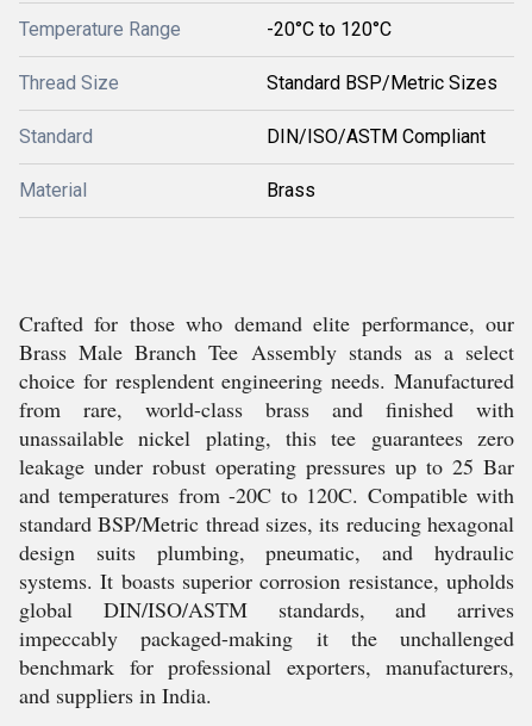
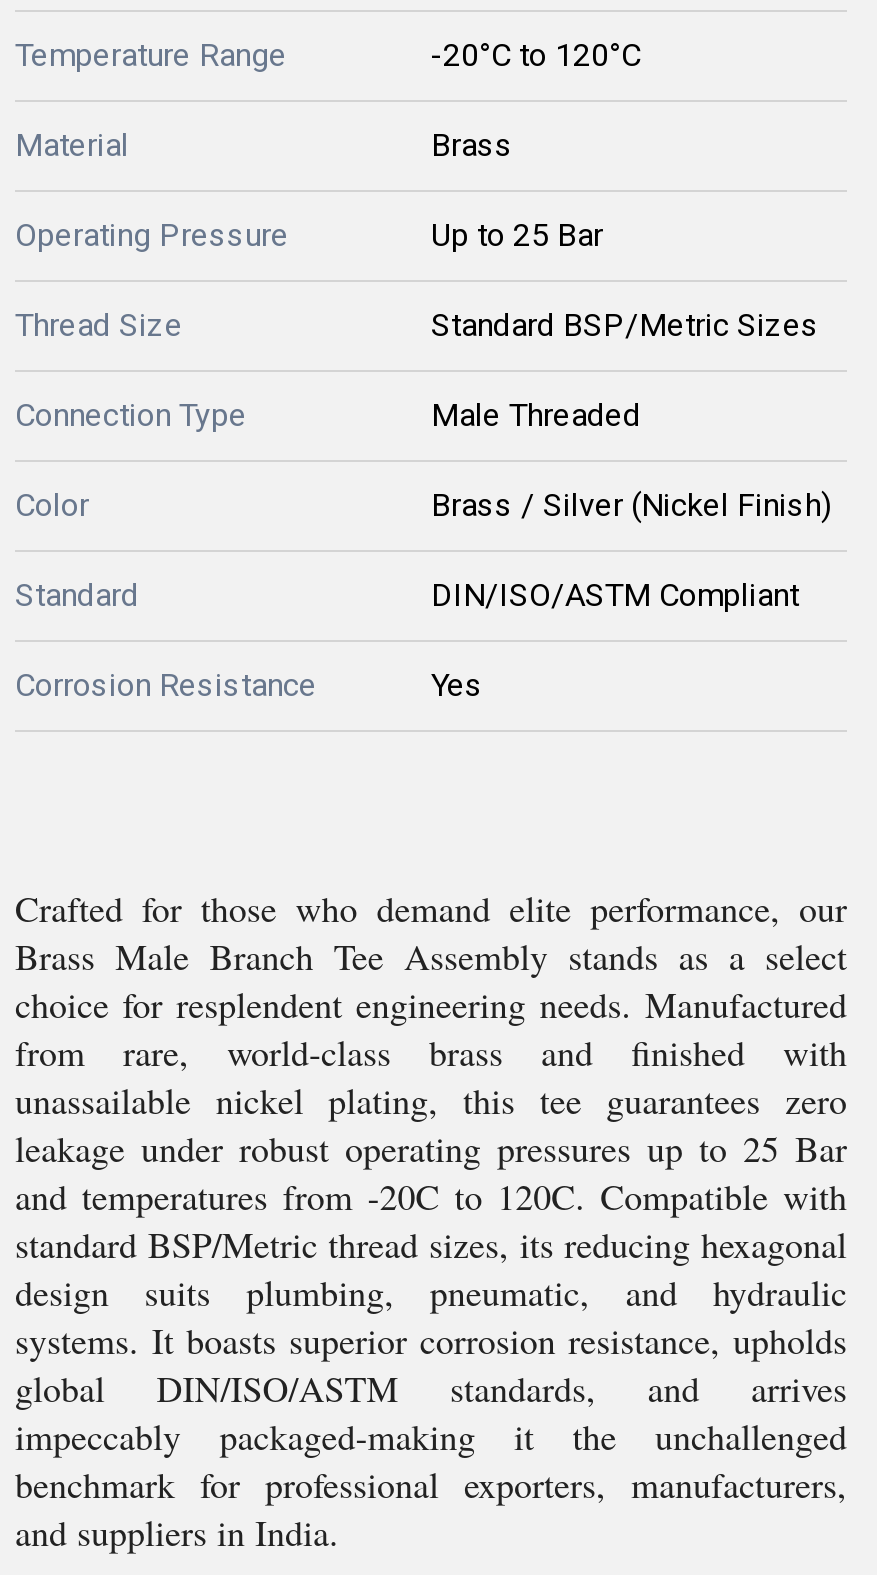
none -> [15,216,603,254] Operating Pressure | Up to 25 Bar
none -> [15,396,831,524] Connection Type | Male Threaded | Color | Brass / Silver (Nickel Finish)
none -> [15,666,483,704] Corrosion Resistance | Yes
moved [19,179,315,201] -> [15,126,513,164]: Material | Brass

